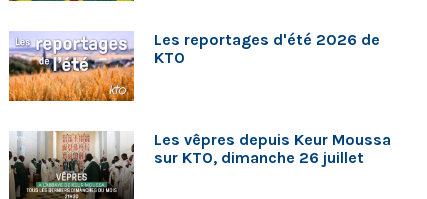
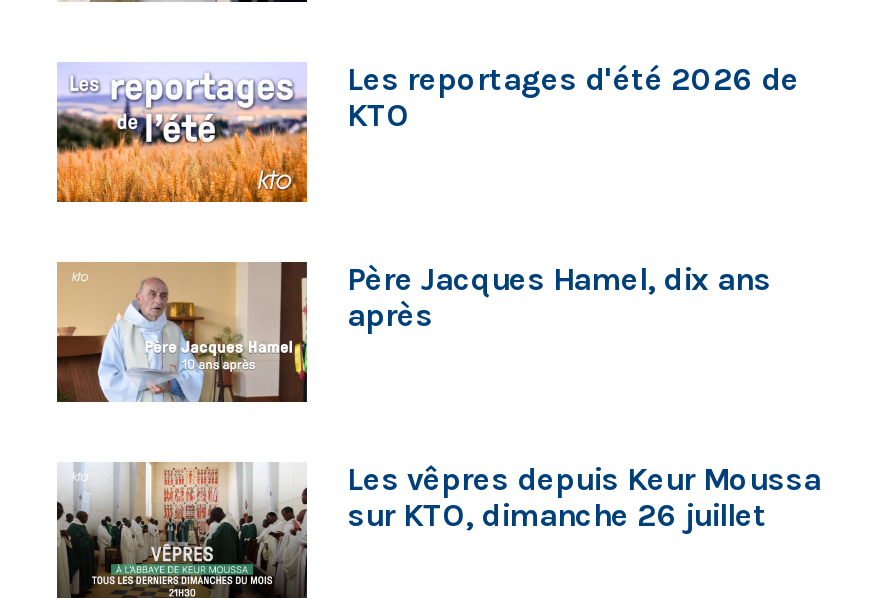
none -> [57,260,771,404] [image] | Père Jacques Hamel, dix ans | après

